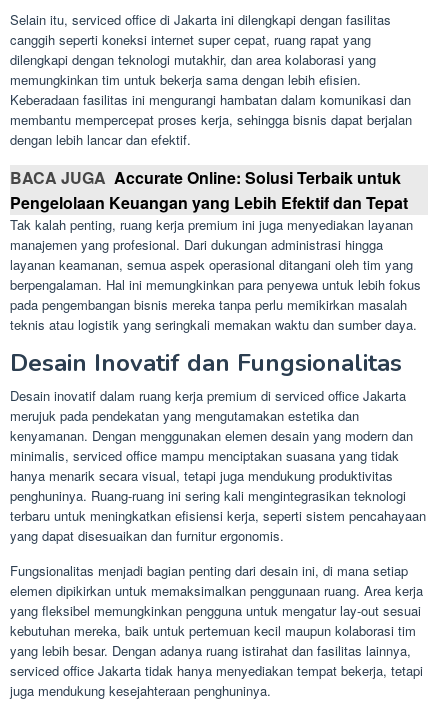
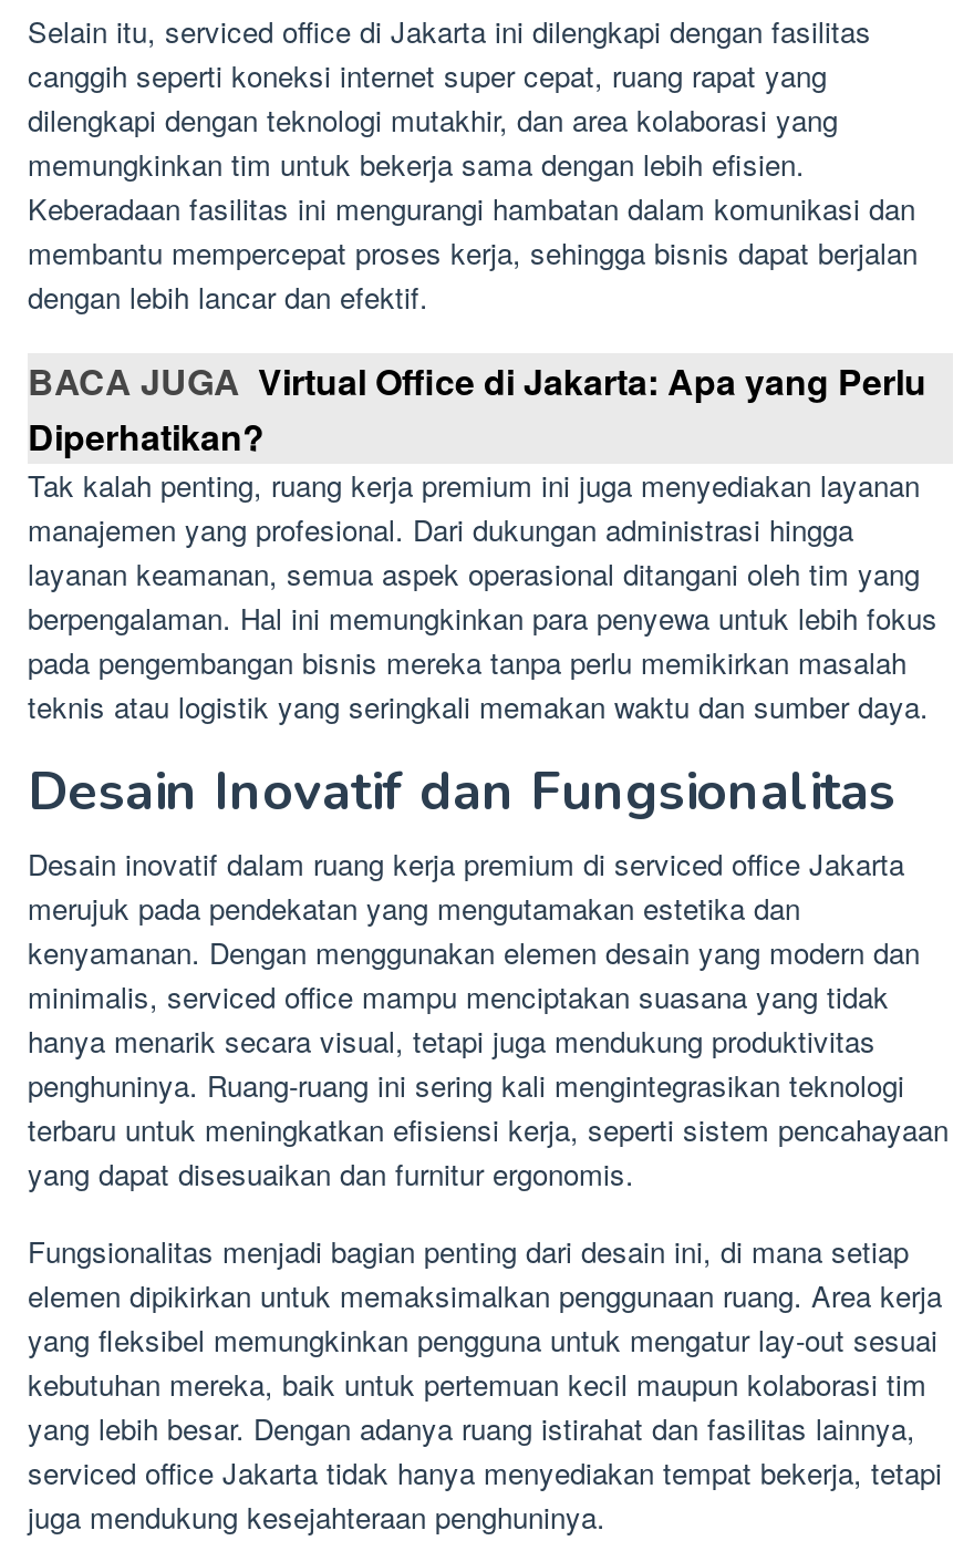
[10,166,408,214] BACA JUGA Accurate Online: Solusi Terbaik untuk | Pengelolaan Keuangan yang Lebih Efektif dan Tepat -> [28,356,926,462] BACA JUGA Virtual Office di Jakarta: Apa yang Perlu | Diperhatikan?

